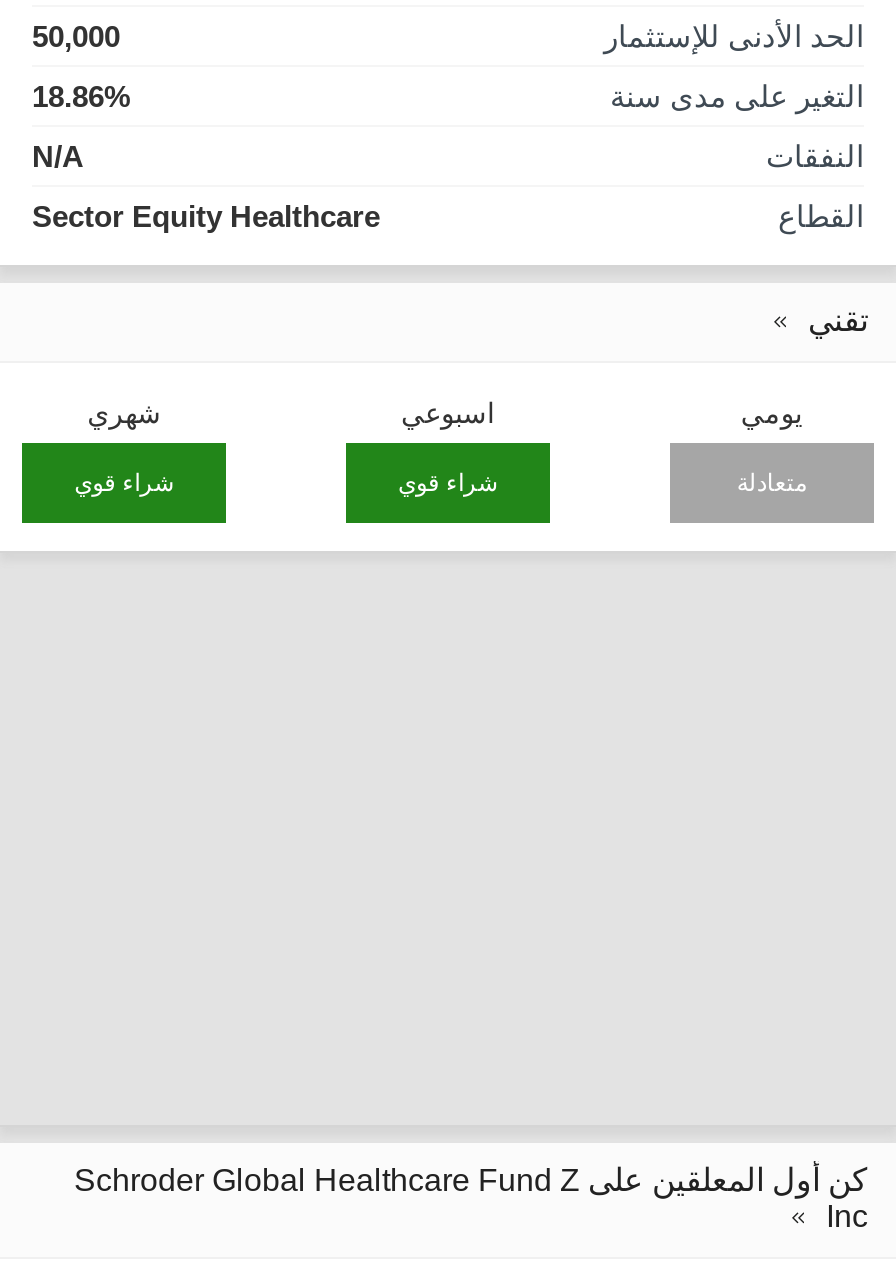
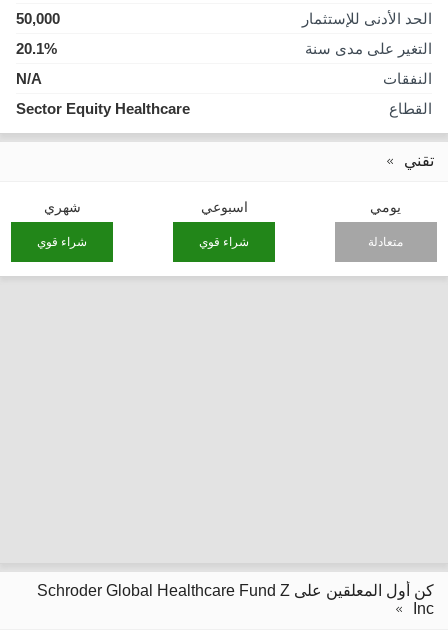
[32,79,130,113] 18.86% -> [16,40,57,57] 20.1%

